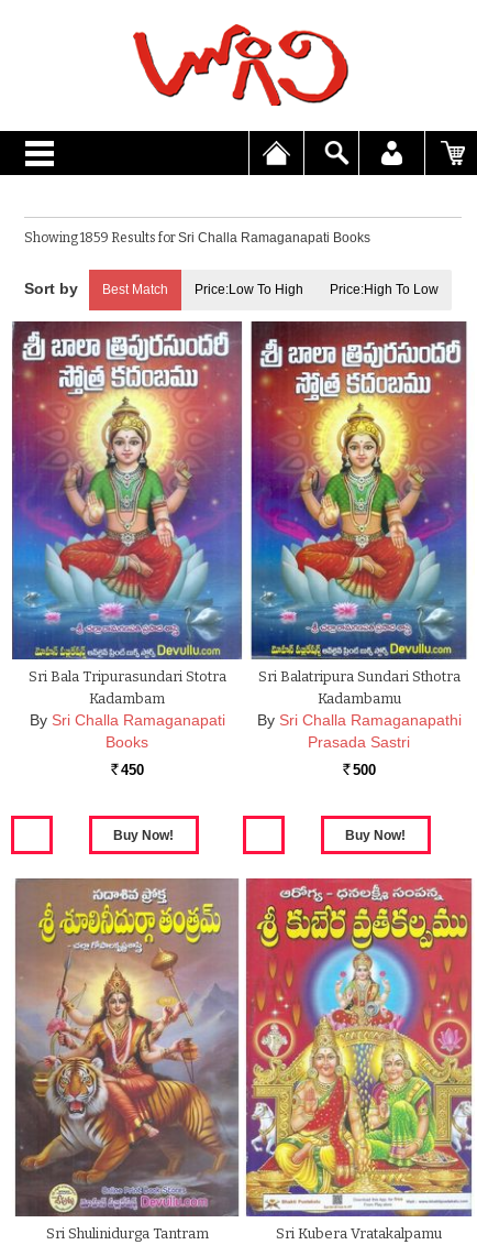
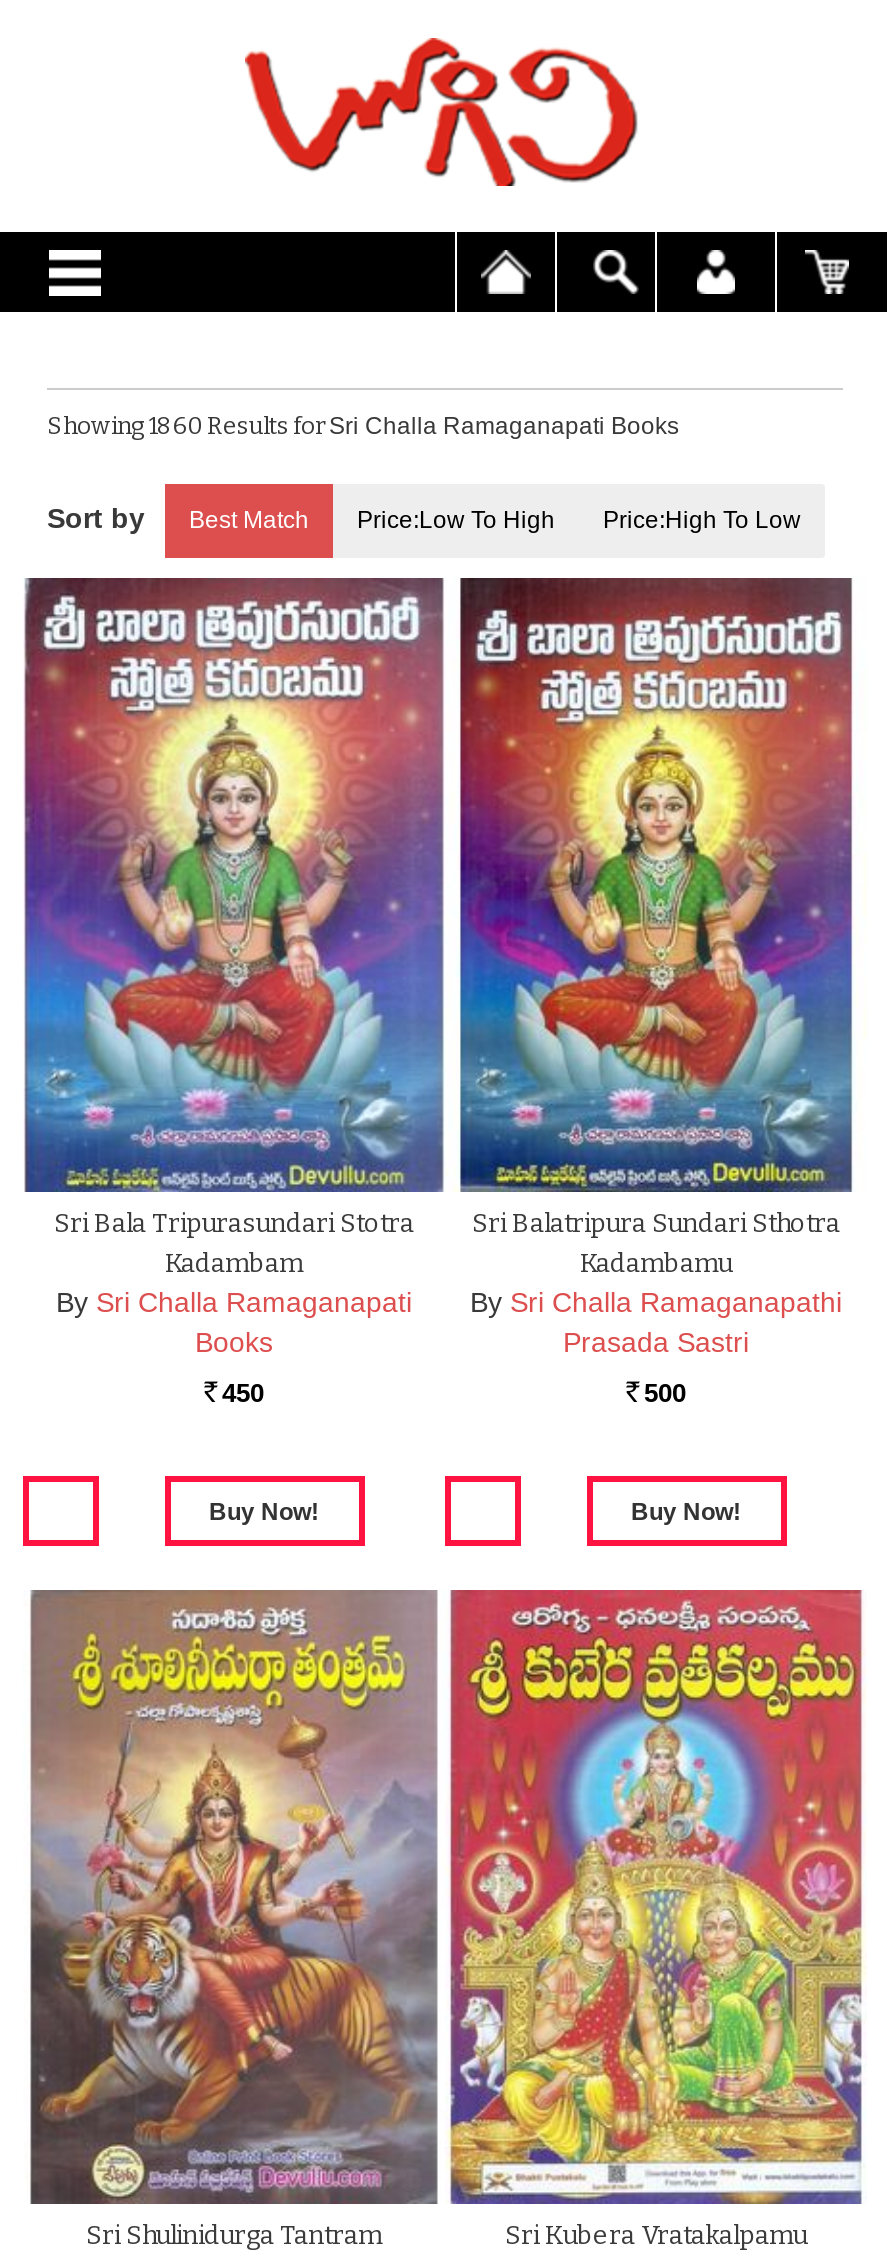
[24,230,370,245] Showing 1859 Results forSri Challa Ramaganapati Books -> [47,412,679,440] Showing 1860 Results forSri Challa Ramaganapati Books

